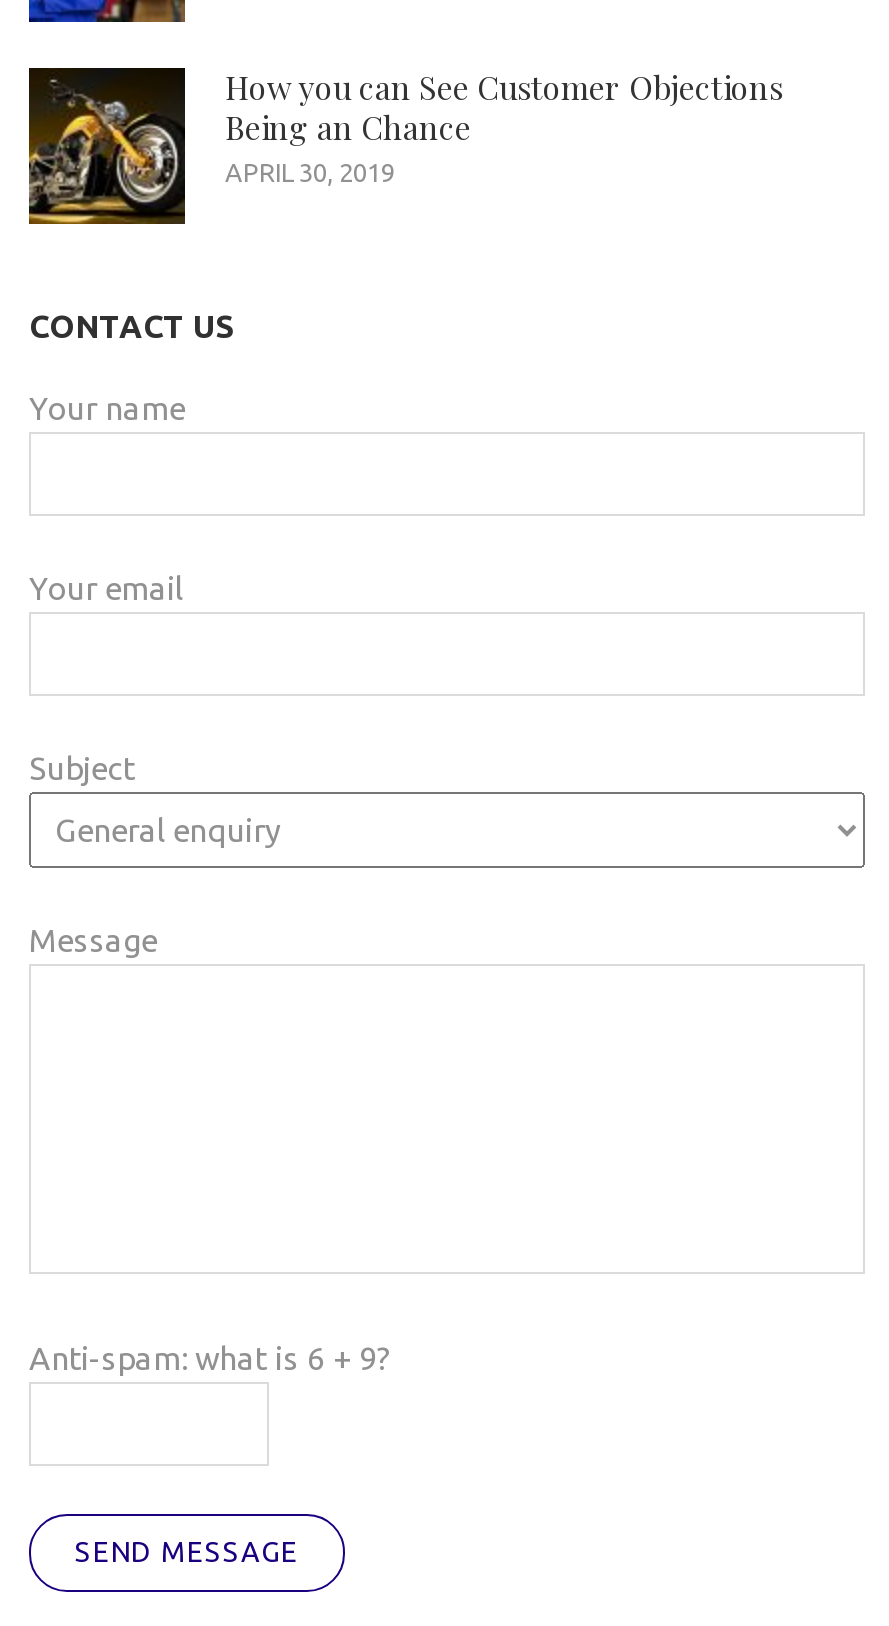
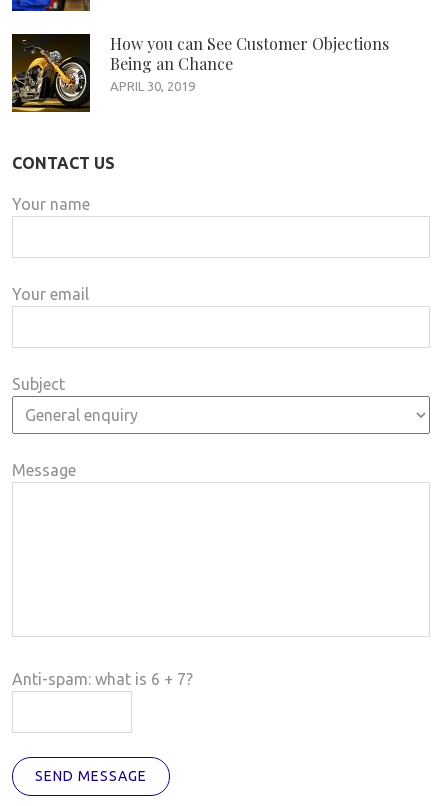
[29,1340,391,1376] Anti-spam: what is 6 + 9? -> [12,670,193,688] Anti-spam: what is 6 + 7?

